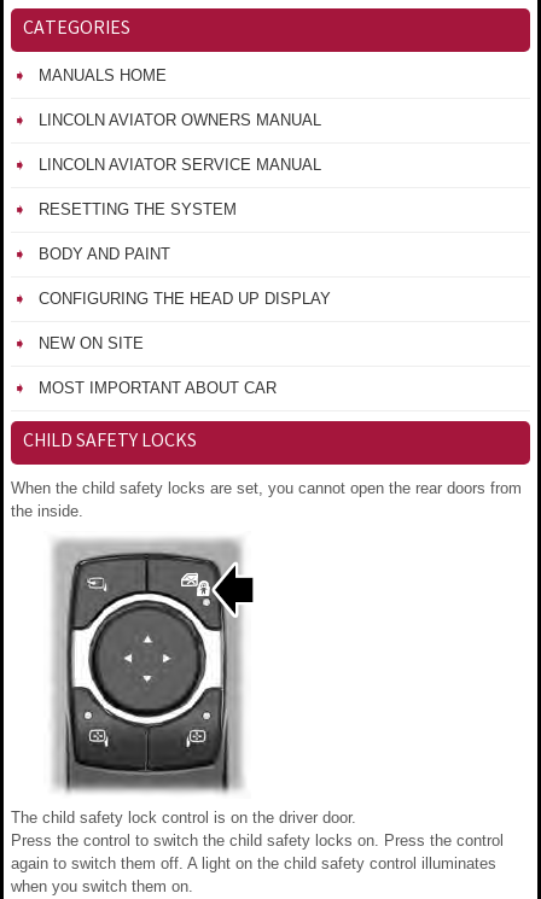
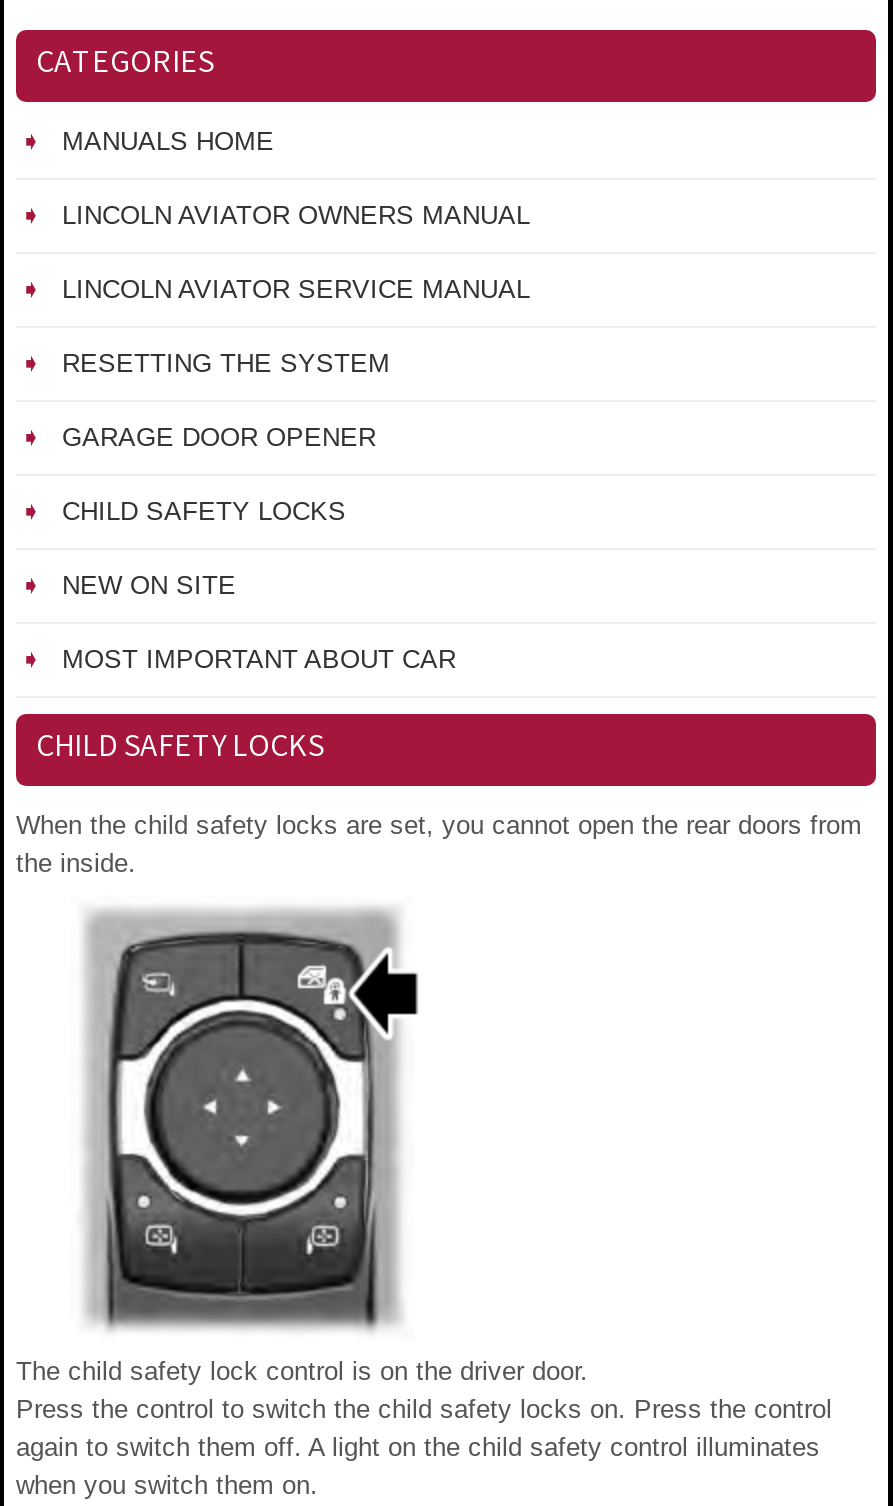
[39,245,170,263] BODY AND PAINT -> [62,422,376,452] GARAGE DOOR OPENER
[39,290,331,308] CONFIGURING THE HEAD UP DISPLAY -> [62,496,346,526] CHILD SAFETY LOCKS

